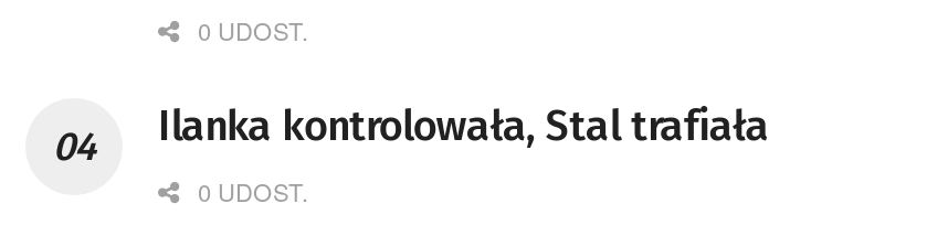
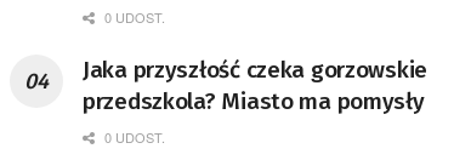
[158,100,769,151] Ilanka kontrolowała, Stal trafiała -> [83,56,427,115] Jaka przyszłość czeka gorzowskie | przedszkola? Miasto ma pomysły

